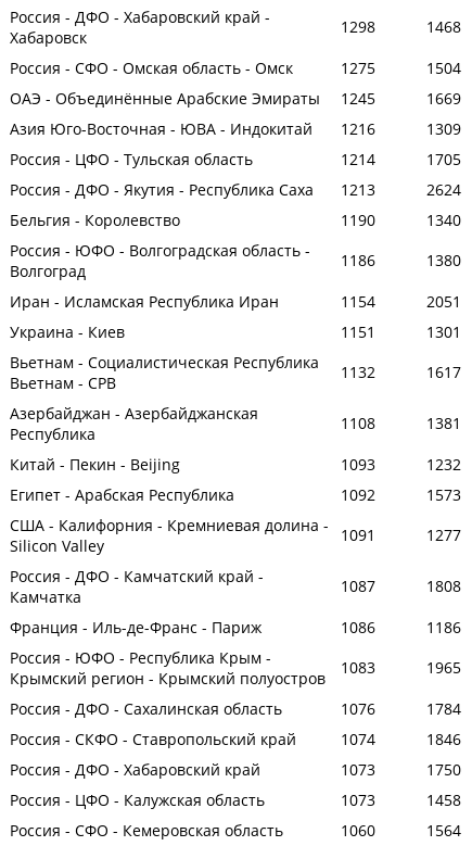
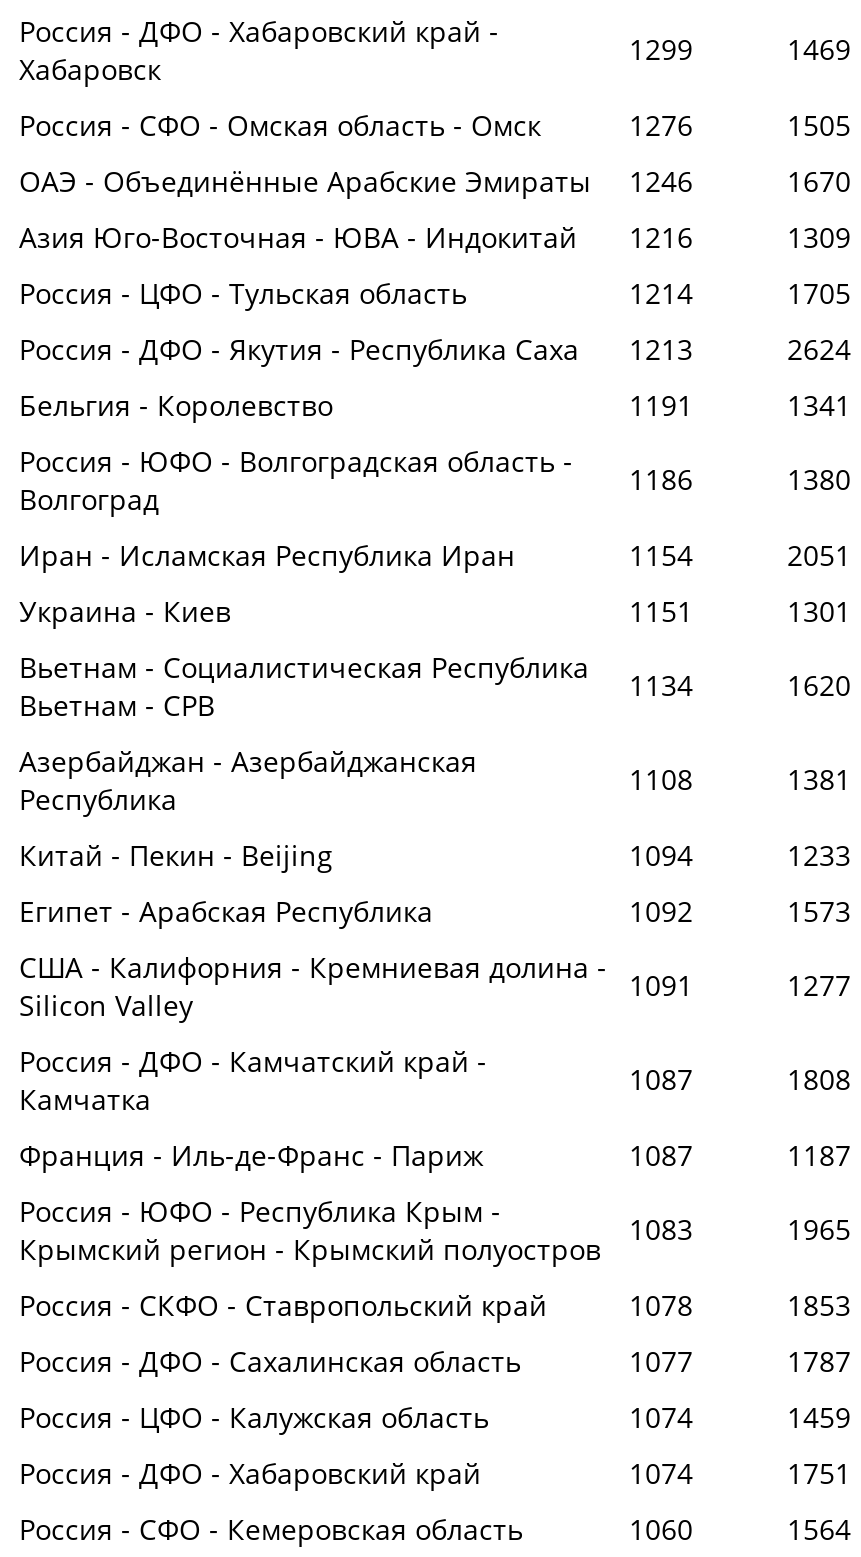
[341,16,375,37] 1298 -> [629,30,693,68] 1299
[426,16,461,37] 1468 -> [787,30,851,68] 1469
[341,57,375,78] 1275 -> [629,106,693,144] 1276
[426,57,461,78] 1504 -> [787,106,851,144] 1505
[10,88,375,108] ОАЭ - Объединённые Арабские Эмираты 1245 -> [19,162,693,200] ОАЭ - Объединённые Арабские Эмираты 1246
[426,88,461,108] 1669 -> [787,162,851,200] 1670
[341,209,375,230] 1190 -> [629,386,693,424] 1191
[426,209,461,230] 1340 -> [787,386,851,424] 1341
[10,352,375,382] Вьетнам - Социалистическая Республика 1132 -> [19,648,693,704] Вьетнам - Социалистическая Республика 1134
[426,361,461,382] 1617 -> [787,666,851,704] 1620
[341,454,375,474] 1093 -> [629,836,693,874] 1094
[426,454,461,474] 1232 -> [787,836,851,874] 1233
[341,617,375,637] 1086 -> [629,1136,693,1174] 1087
[426,617,461,637] 1186 -> [787,1136,851,1174] 1187
none -> [629,1286,851,1324] 1078 | 1853
moved [10,698,375,780] -> [19,1342,693,1492]: Россия - ДФО - Сахалинская область | 1074 | Россия - ДФО - Хабаровский край
[341,698,375,719] 1076 -> [629,1342,693,1380] 1077
[426,698,461,719] 1784 -> [787,1342,851,1380] 1787
moved [10,728,296,749] -> [19,1286,547,1324]: Россия - СКФО - Ставропольский край
[426,728,461,749] 1846 -> [787,1398,851,1436] 1459
[341,759,461,810] 1073 | 1750 | 1073 | 1458 -> [629,1454,851,1492] 1074 | 1751
moved [10,789,265,810] -> [19,1398,489,1436]: Россия - ЦФО - Калужская область

